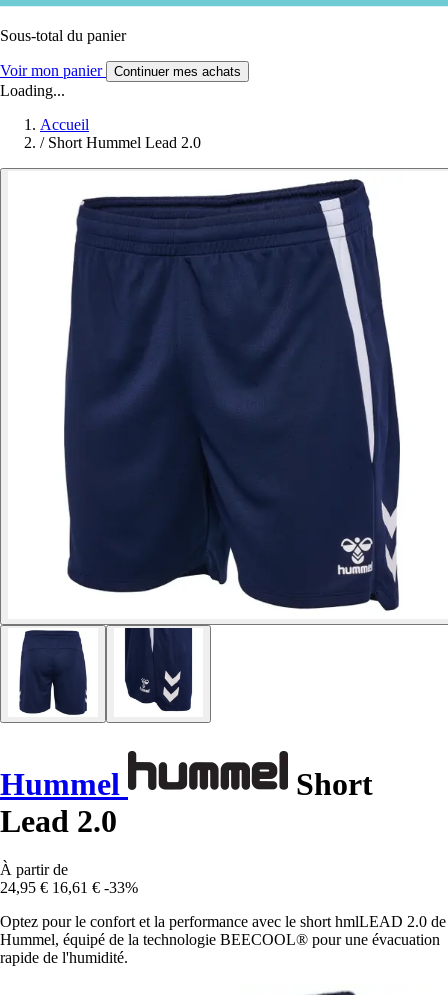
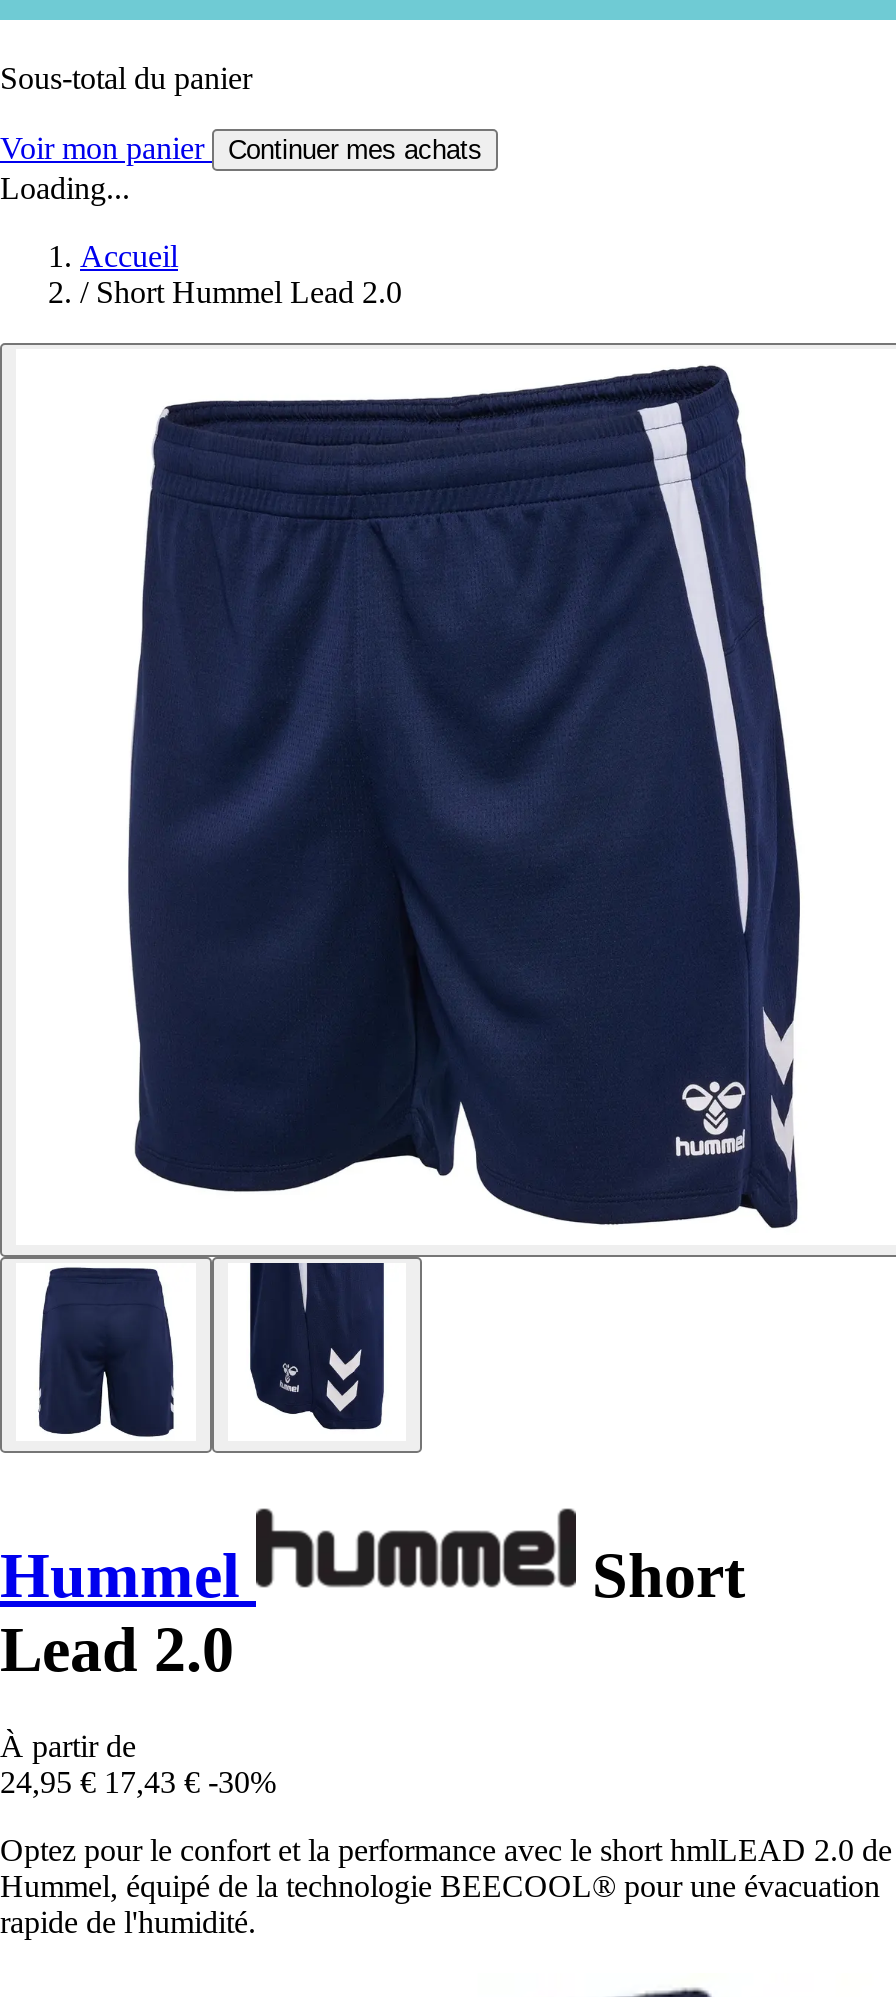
[0,879,138,896] 24,95 € 16,61 € -33% -> [0,1765,276,1799] 24,95 € 17,43 € -30%

